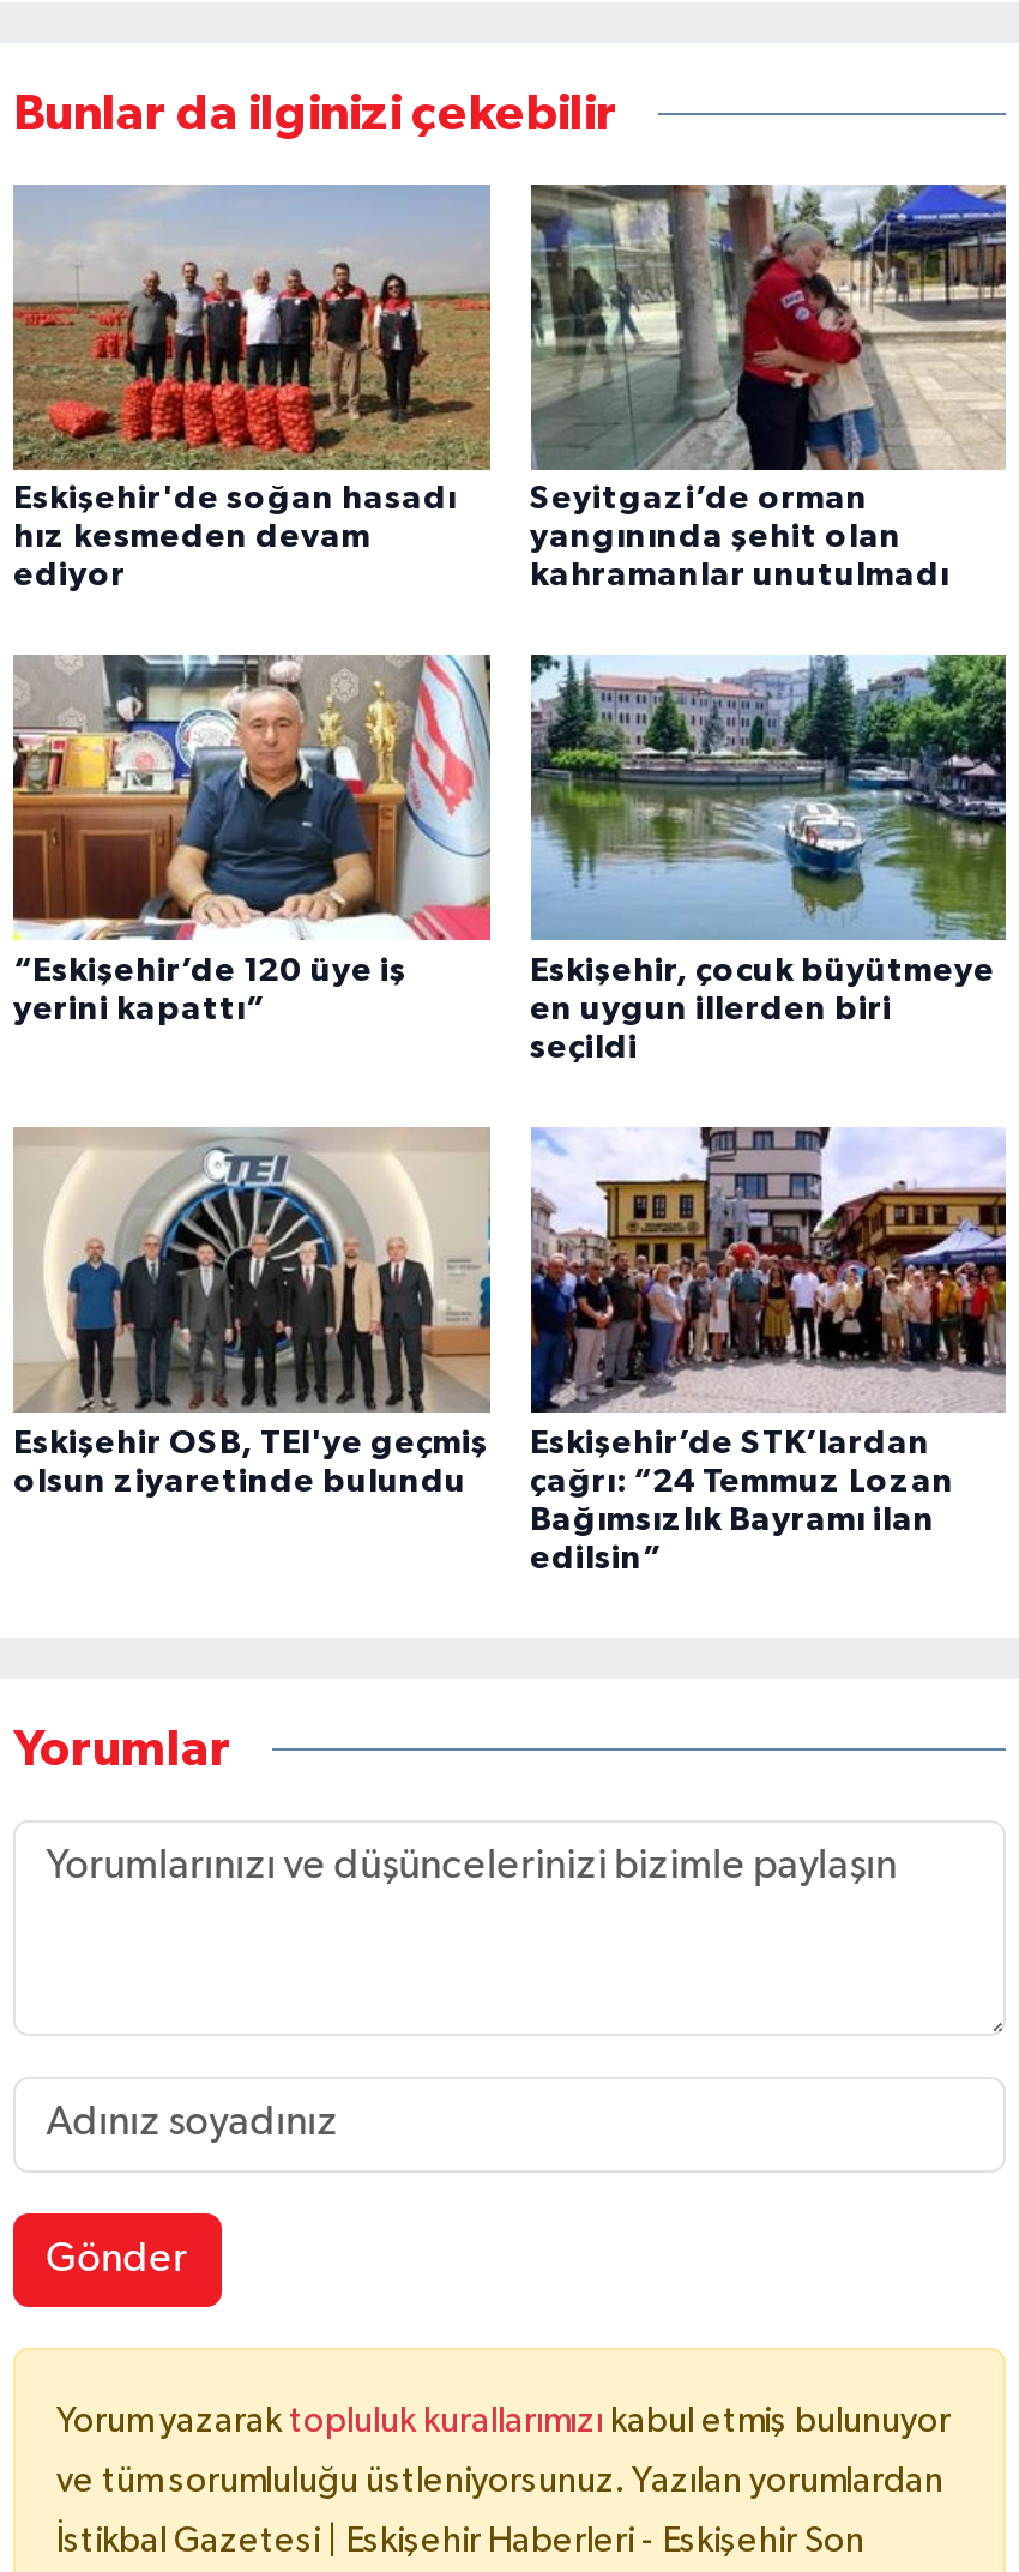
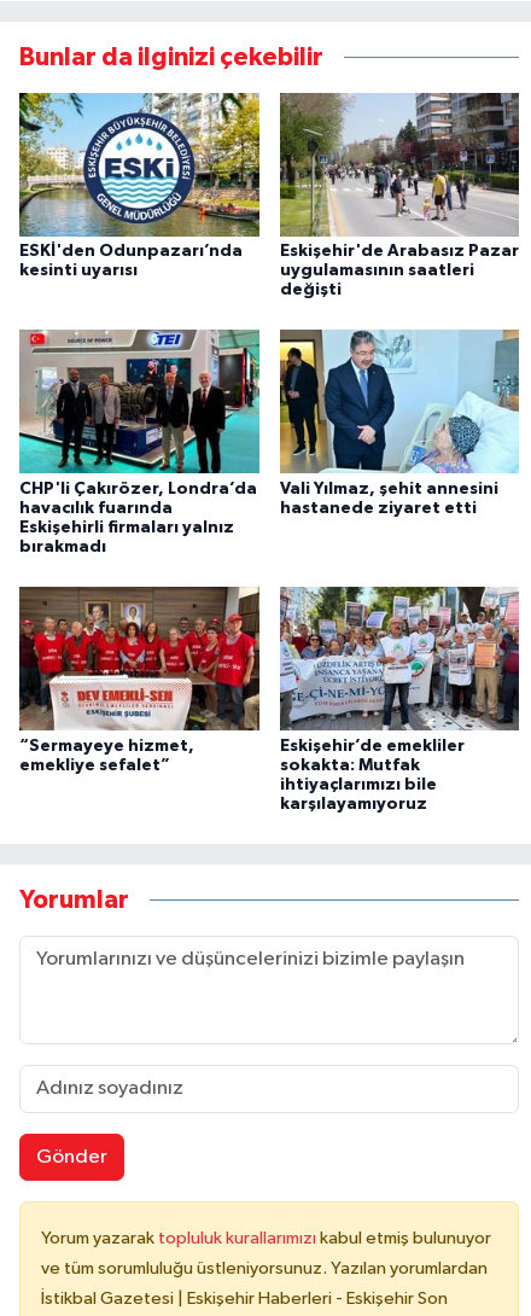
[13,185,490,592] [image] | Eskişehir'de soğan hasadı | hız kesmeden devam | ediyor -> [18,92,261,279] [image] | ESKİ'den Odunpazarı’nda | kesinti uyarısı
[529,182,1008,592] [image] | Seyitgazi’de orman | yangınında şehit olan | kahramanlar unutulmadı -> [279,92,520,298] [image] | Eskişehir'de Arabasız Pazar | uygulamasının saatleri | değişti
[11,655,493,1026] [image] | “Eskişehir’de 120 üye iş | yerini kapattı” -> [18,330,261,555] [image] | CHP'li Çakırözer, Londra’da | havacılık fuarında | Eskişehirli firmaları yalnız | bırakmadı
[529,652,1008,1064] [image] | Eskişehir, çocuk büyütmeye | en uygun illerden biri | seçildi -> [279,328,520,516] [image] | Vali Yılmaz, şehit annesini | hastanede ziyaret etti
[13,1127,493,1498] [image] | Eskişehir OSB, TEI'ye geçmiş | olsun ziyaretinde bulundu -> [18,587,259,773] [image] | “Sermayeye hizmet, | emekliye sefalet”
[529,1125,1008,1575] [image] | Eskişehir’de STK’lardan | çağrı: “24 Temmuz Lozan | Bağımsızlık Bayramı ilan | edilsin” -> [279,586,519,812] [image] | Eskişehir’de emekliler | sokakta: Mutfak | ihtiyaçlarımızı bile | karşılayamıyoruz

